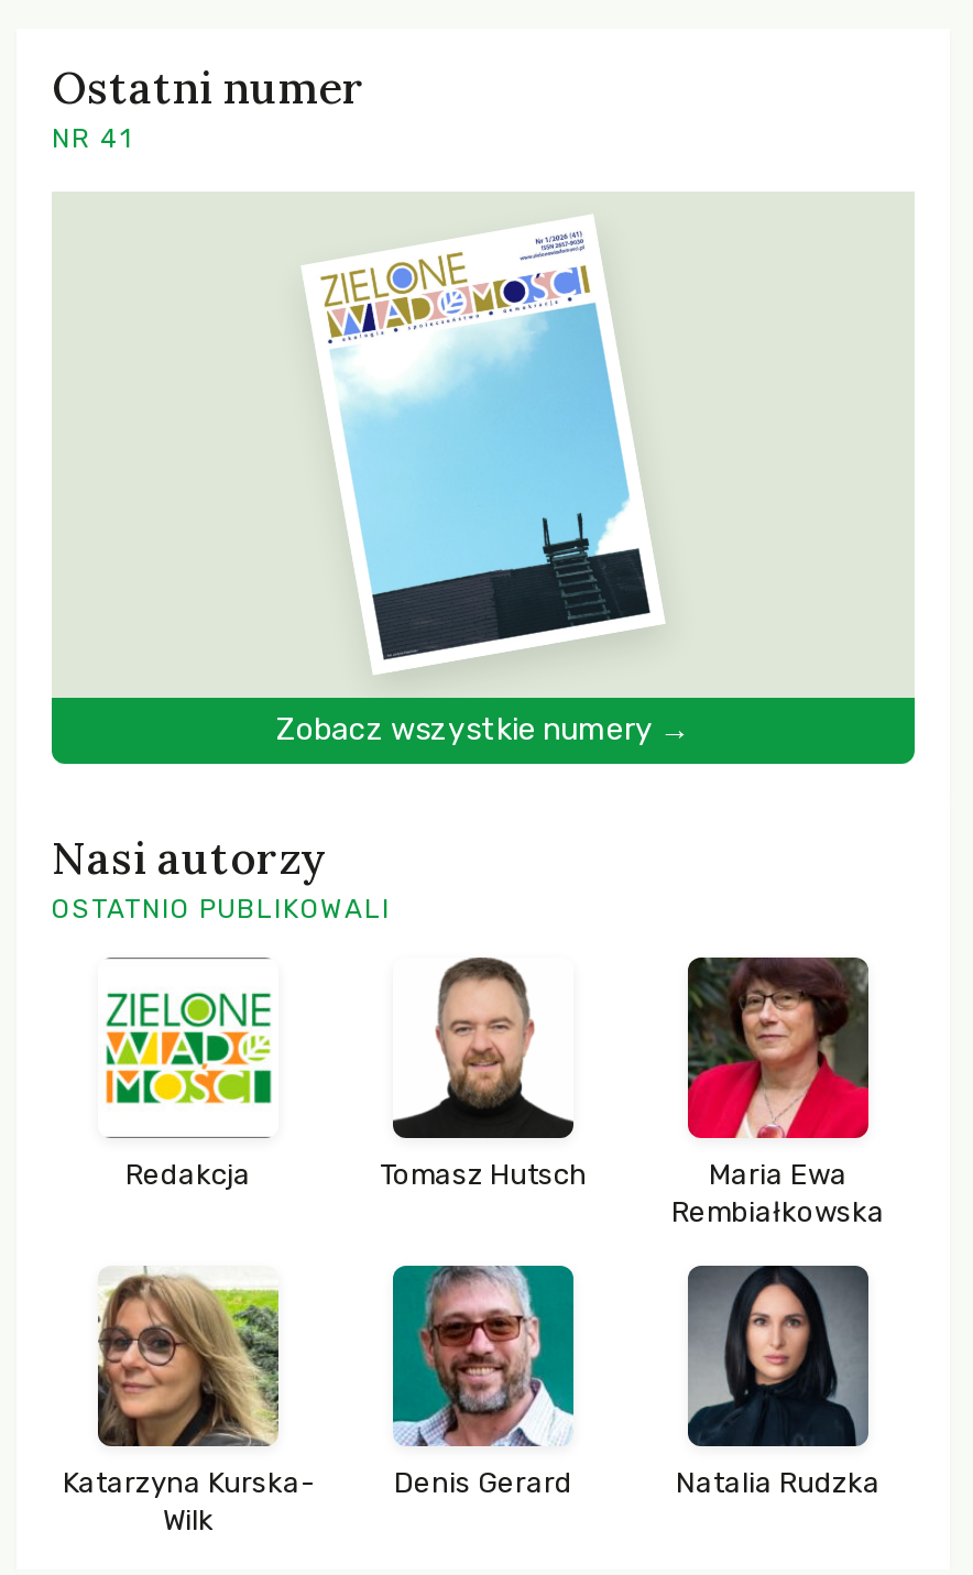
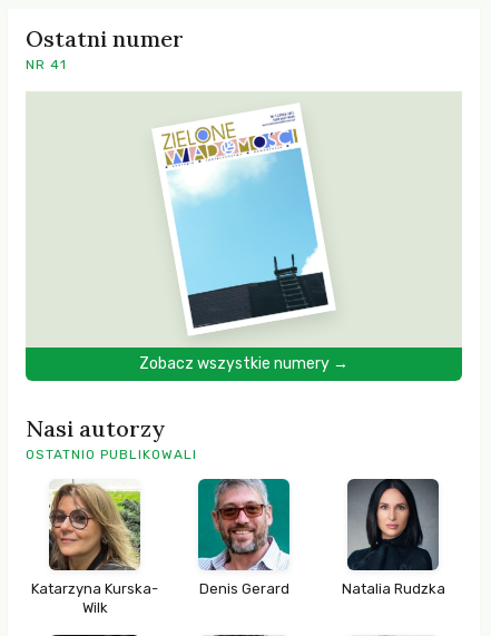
[98,962,278,1105] [image] -> none
[125,958,885,1227] [image] | Redakcja | Tomasz Hutsch | Maria Ewa | Rembiałkowska -> none
[686,958,871,1140] [image] -> none

